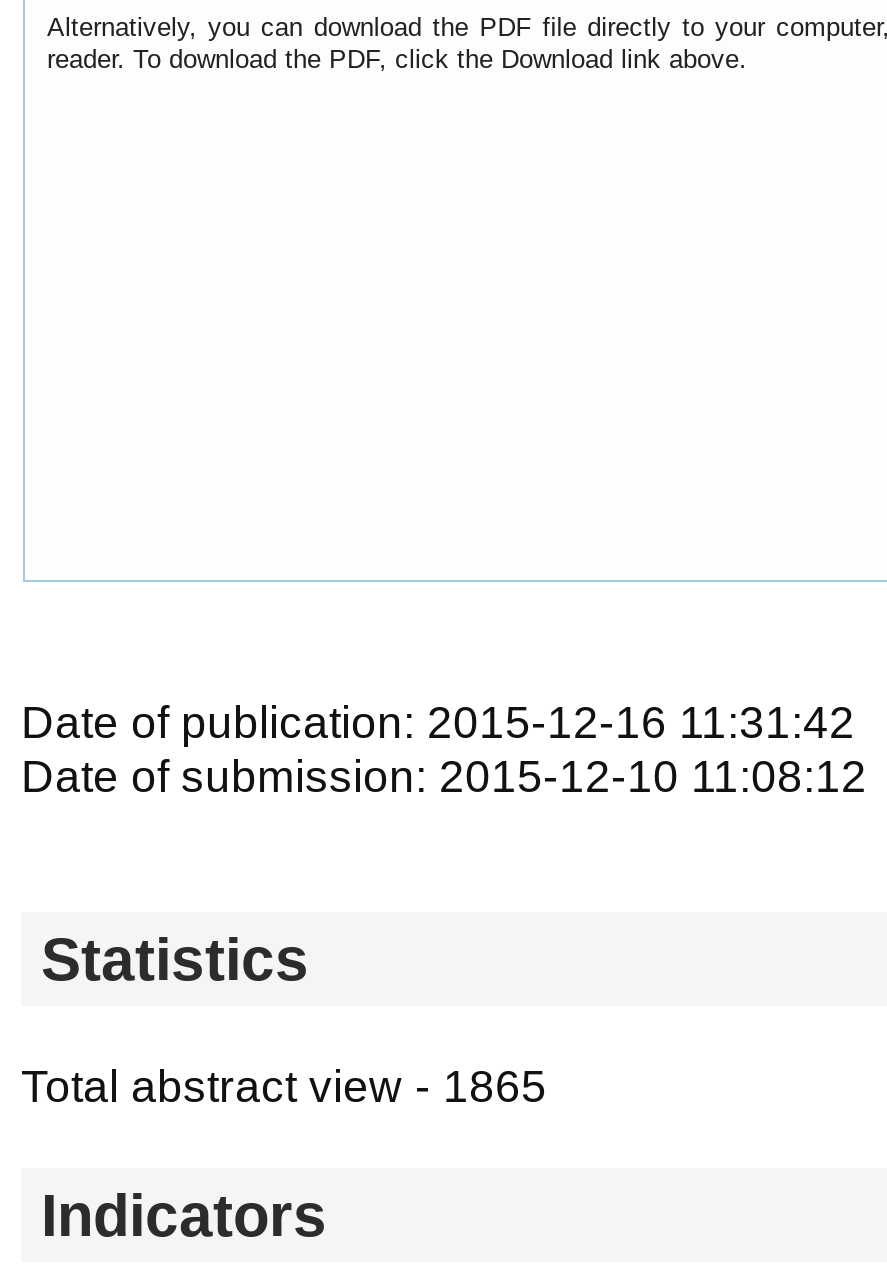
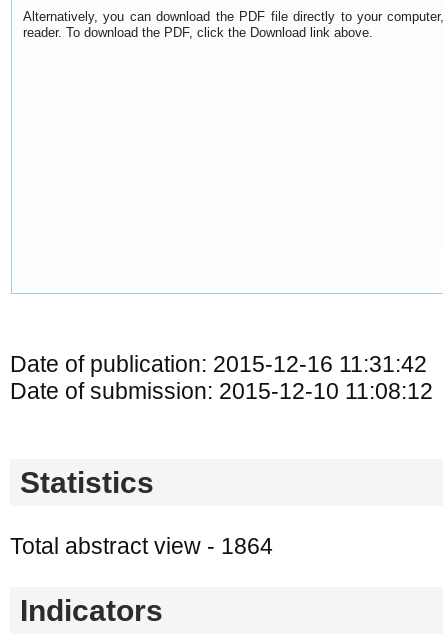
[21,1062,547,1112] Total abstract view - 1865 -> [10,534,273,559] Total abstract view - 1864

